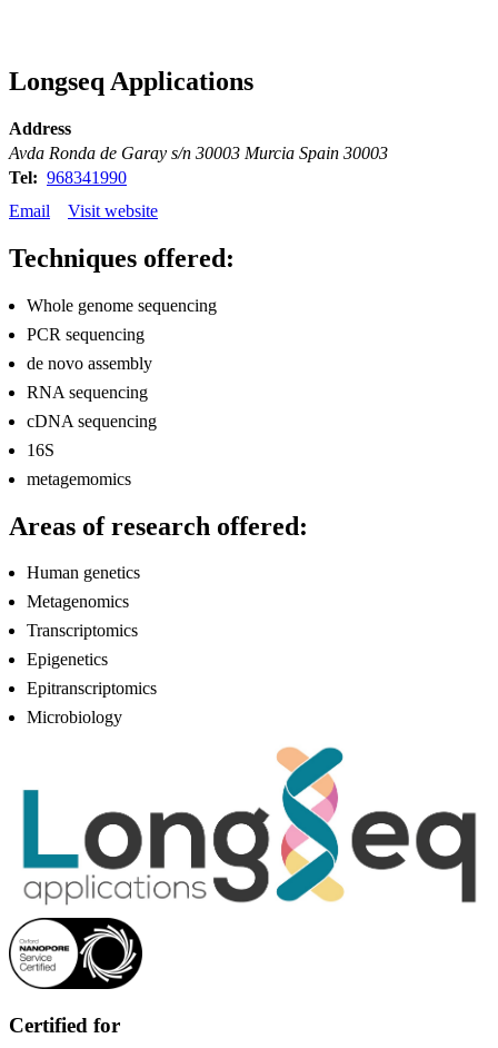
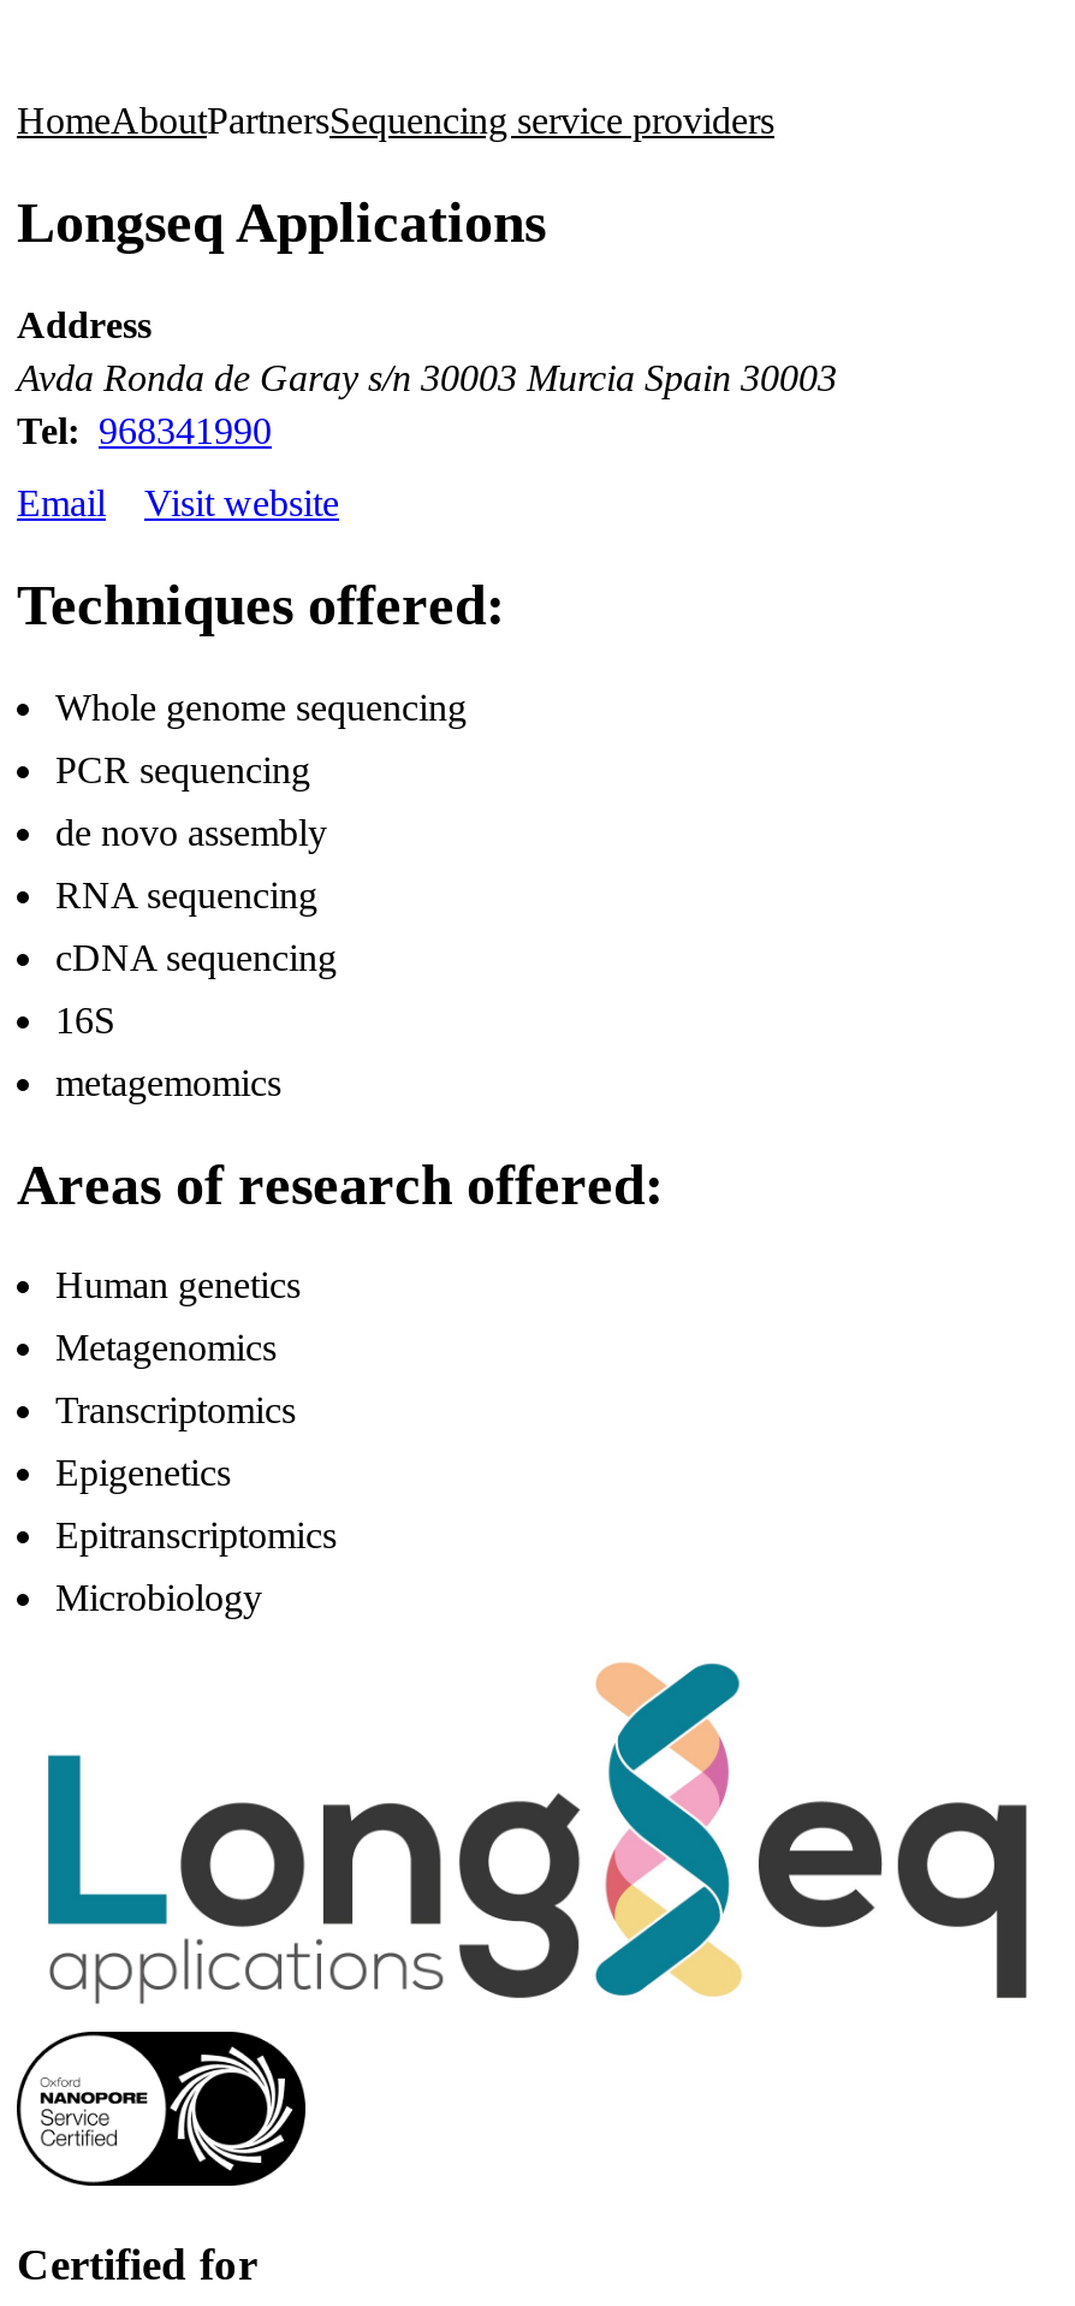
none -> [17,100,774,141] HomeAboutPartnersSequencing service providers

